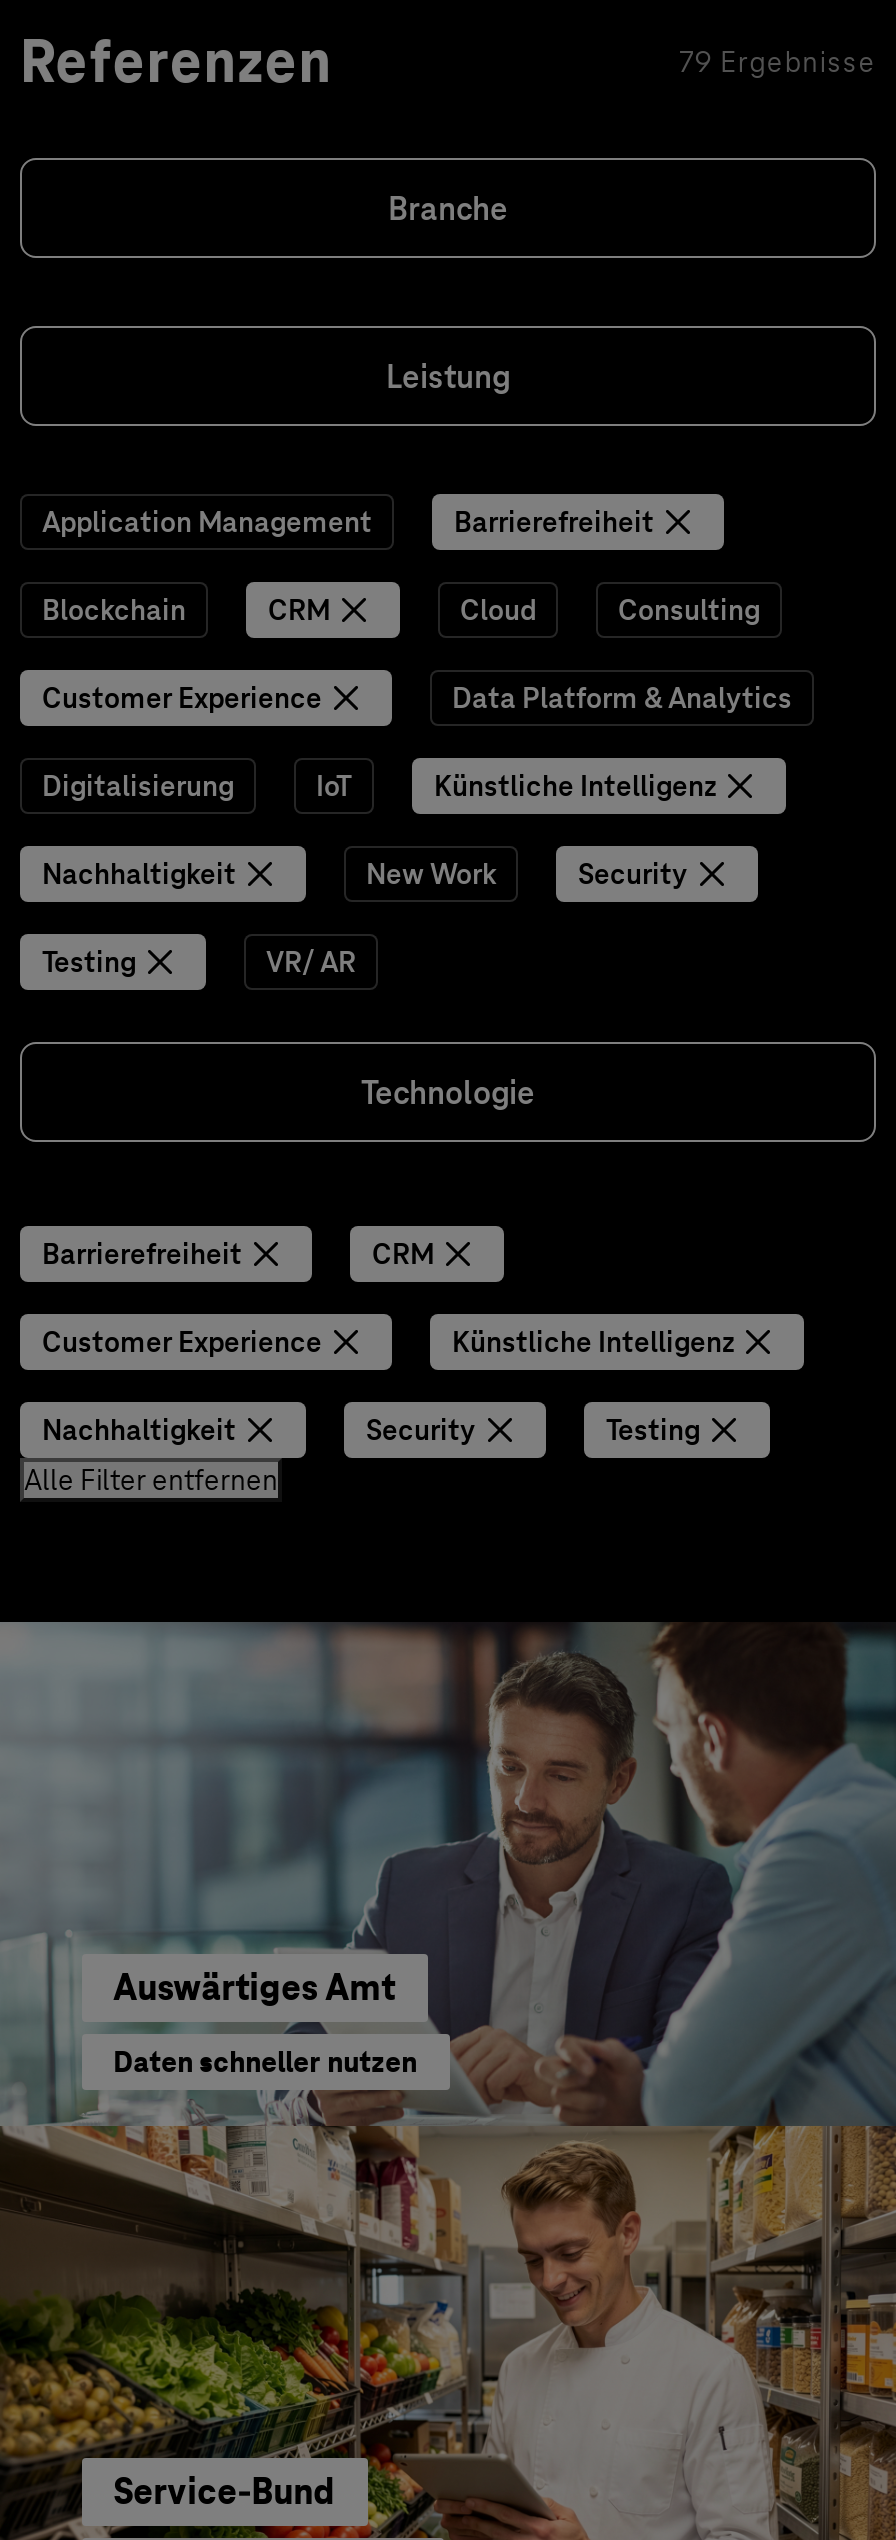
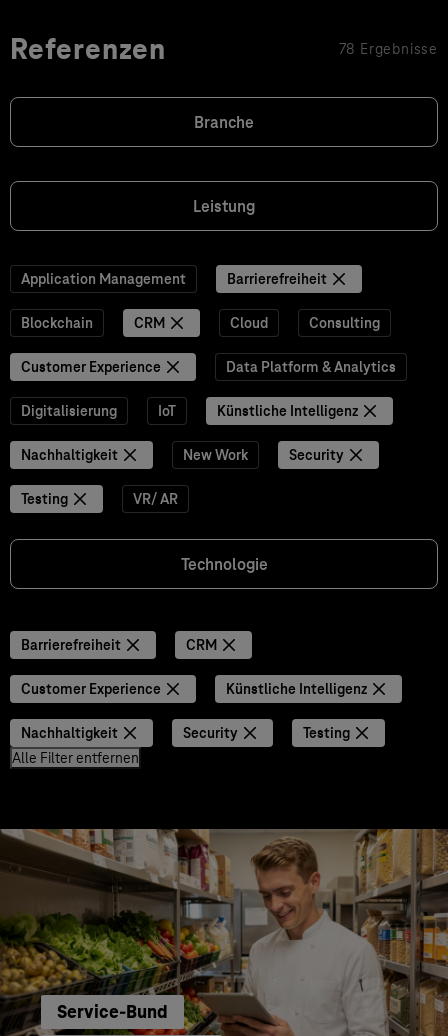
[679,44,876,80] 79 Ergebnisse -> [339,40,438,58] 78 Ergebnisse
[6,1620,890,2128] [image] | Auswärtiges Amt | Daten schneller nutzen -> none

